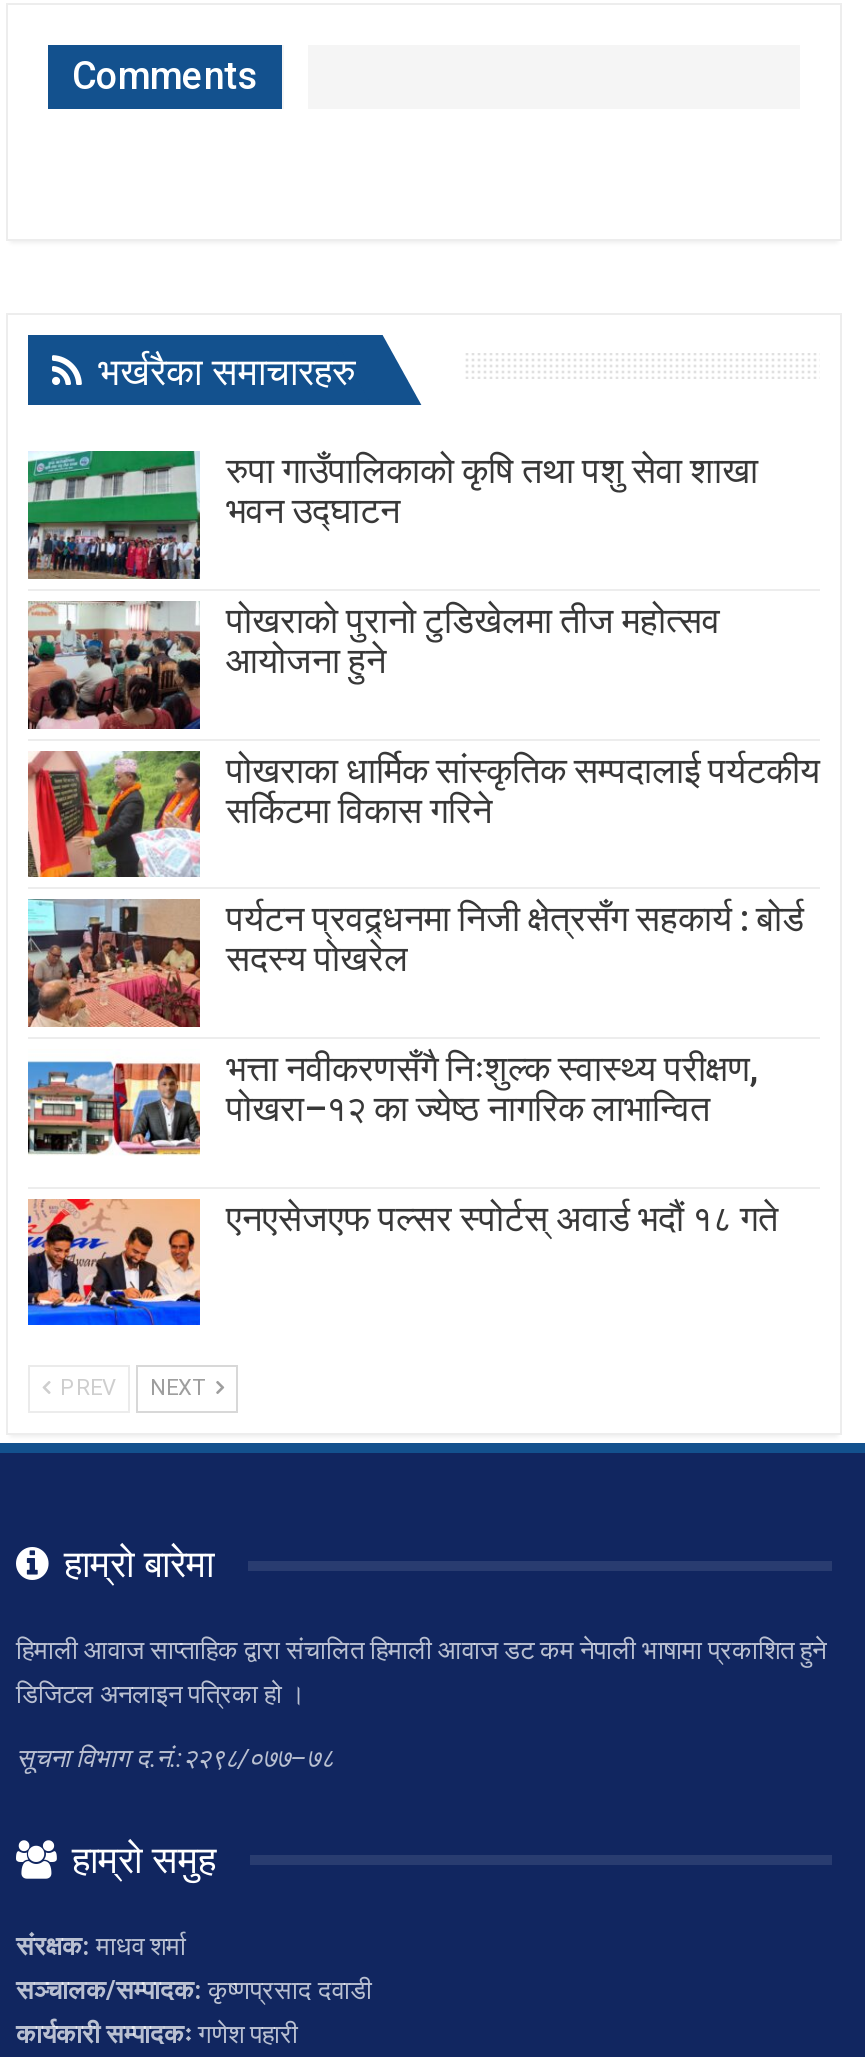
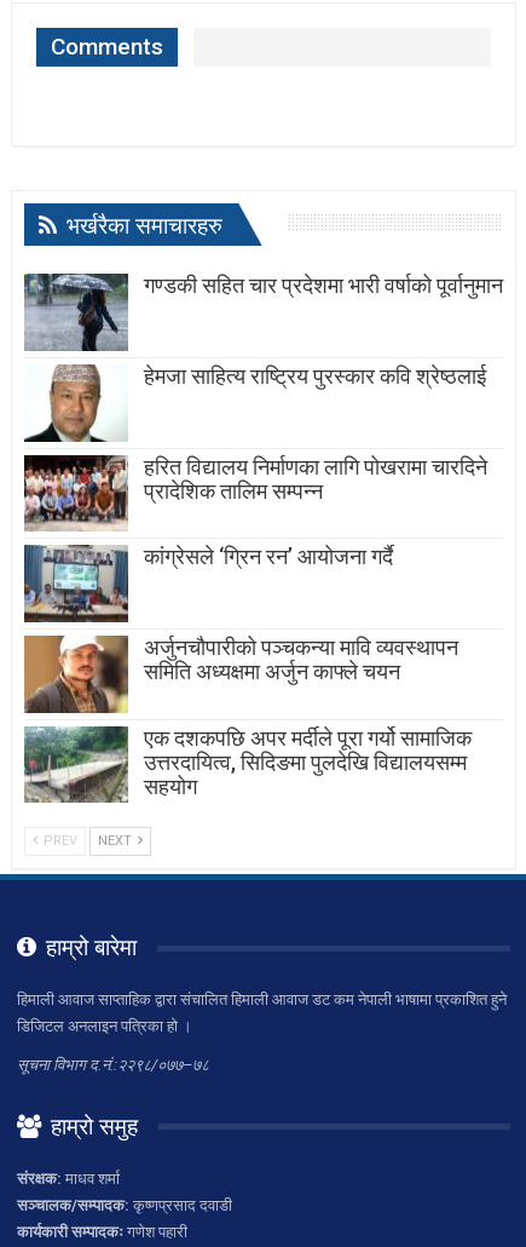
[28,449,758,581] [image] | रुपा गाउँपालिकाको कृषि तथा पशु सेवा शाखा | भवन उद्घाटन -> [23,272,503,352] [image] | गण्डकी सहित चार प्रदेशमा भारी वर्षाको पूर्वानुमान
[26,599,720,731] [image] | पोखराको पुरानो टुडिखेलमा तीज महोत्सव | आयोजना हुने -> [24,363,486,443] [image] | हेमजा साहित्य राष्ट्रिय पुरस्कार कवि श्रेष्ठलाई
[26,748,820,879] [image] | पोखराका धार्मिक सांस्कृतिक सम्पदालाई पर्यटकीय | सर्किटमा विकास गरिने -> [23,454,487,531] [image] | हरित विद्यालय निर्माणका लागि पोखरामा चारदिने | प्रादेशिक तालिम सम्पन्न
[26,898,804,1029] [image] | पर्यटन प्रवद्र्धनमा निजी क्षेत्रसँग सहकार्य : बोर्ड | सदस्य पोखरेल -> [23,544,393,623] [image] | कांग्रेसले ‘ग्रिन रन’ आयोजना गर्दै
[26,1047,758,1177] [image] | भत्ता नवीकरणसँगै निःशुल्क स्वास्थ्य परीक्षण, | पोखरा–१२ का ज्येष्ठ नागरिक लाभान्वित -> [23,634,458,714] [image] | अर्जुनचौपारीको पञ्चकन्या मावि व्यवस्थापन | समिति अध्यक्षमा अर्जुन काफ्ले चयन
[26,1196,778,1327] [image] | एनएसेजएफ पल्सर स्पोर्टस् अवार्ड भदौं १८ गते -> [23,725,472,804] [image] | एक दशकपछि अपर मर्दीले पूरा गर्यो सामाजिक | उत्तरदायित्व, सिदिङमा पुलदेखि विद्यालयसम्म | सहयोग

